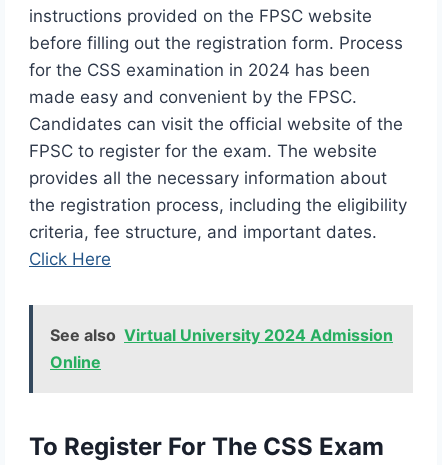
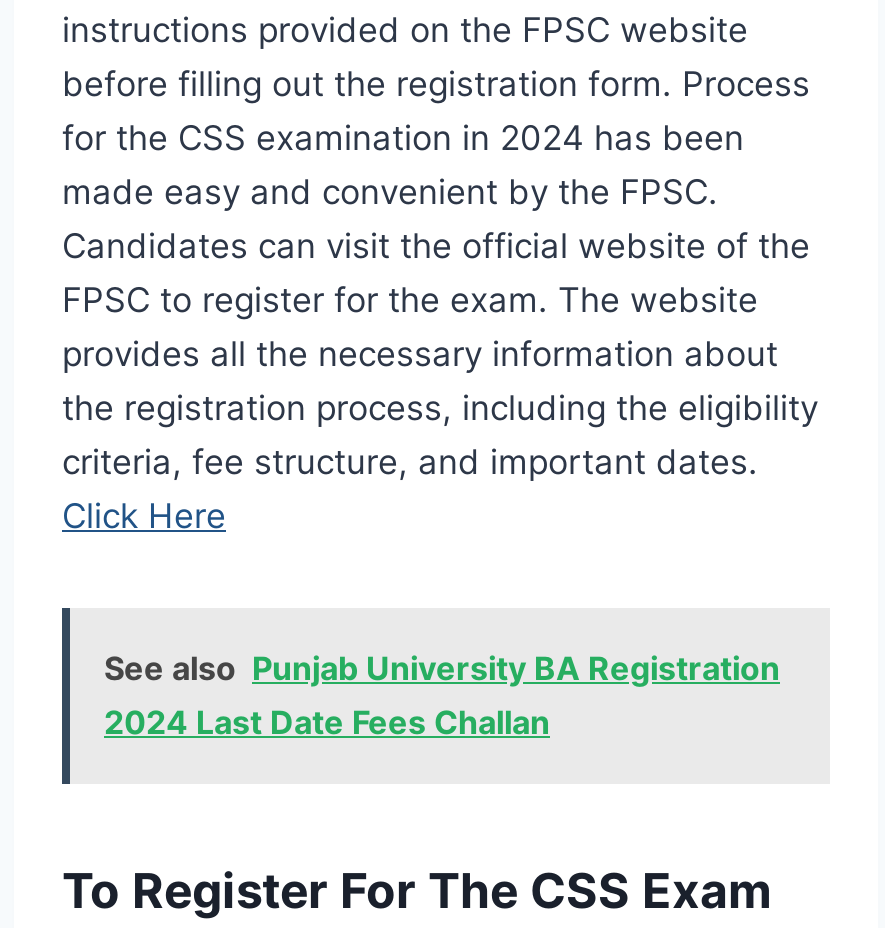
[50,325,393,372] See also Virtual University 2024 Admission | Online -> [104,648,780,742] See also Punjab University BA Registration | 2024 Last Date Fees Challan

